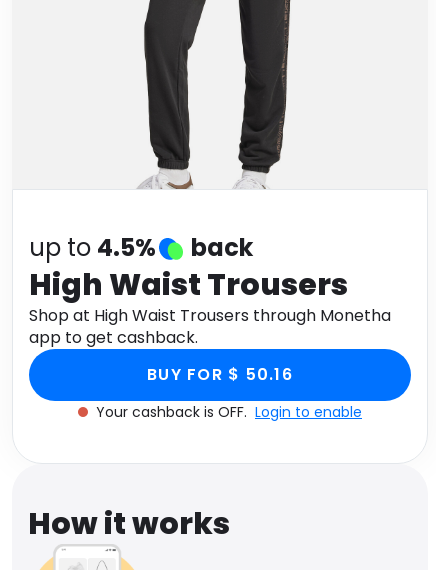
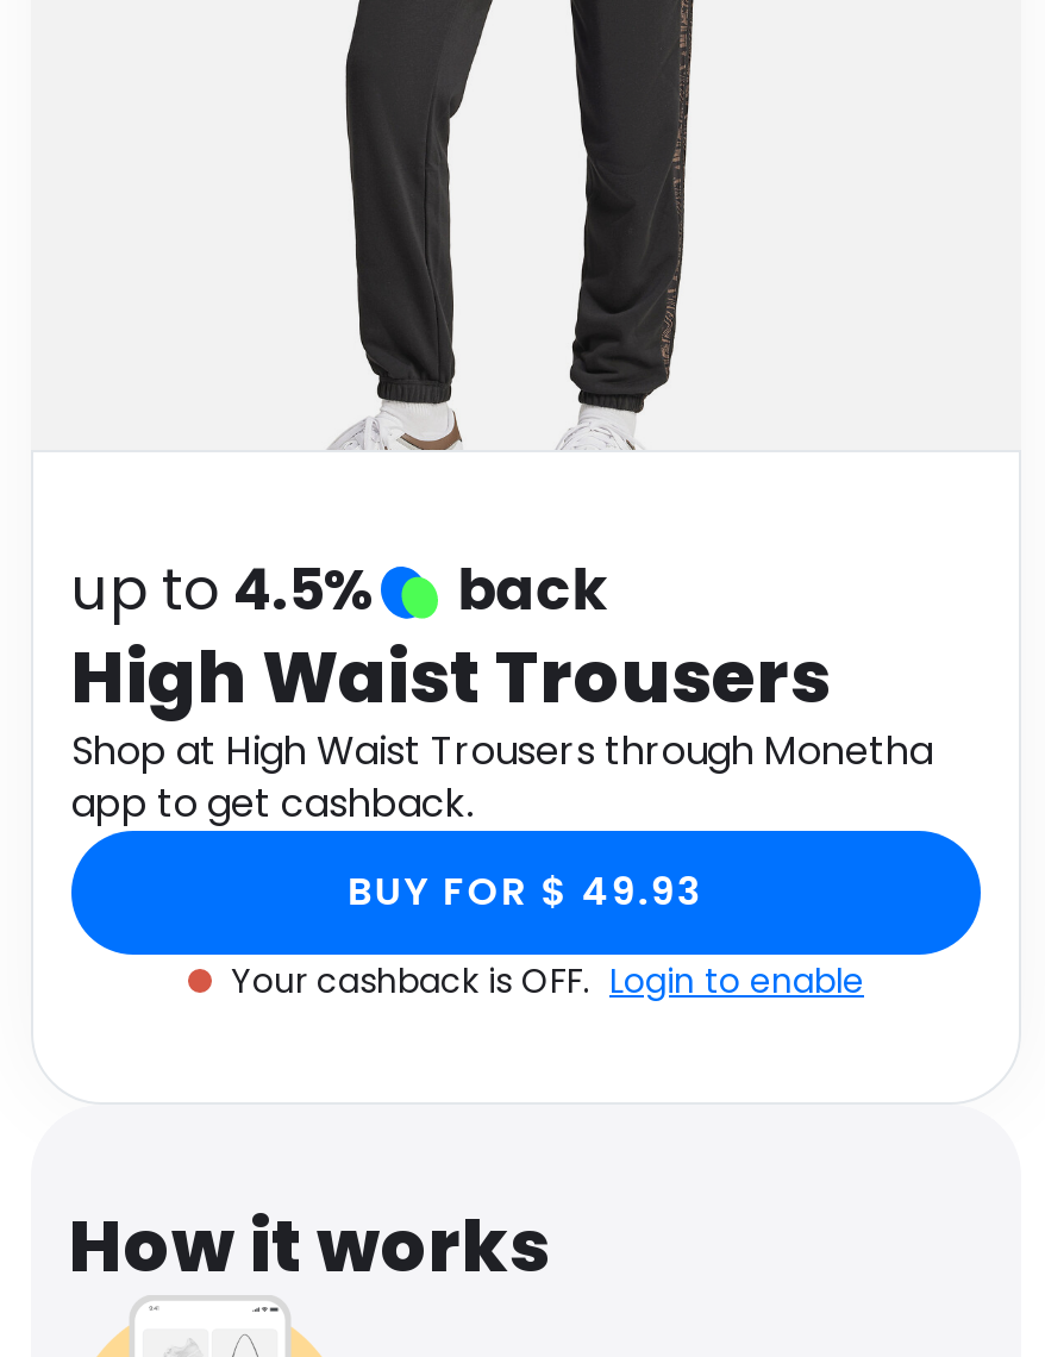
[147,363,293,386] BUY FOR $ 50.16 -> [348,864,704,919] BUY FOR $ 49.93

